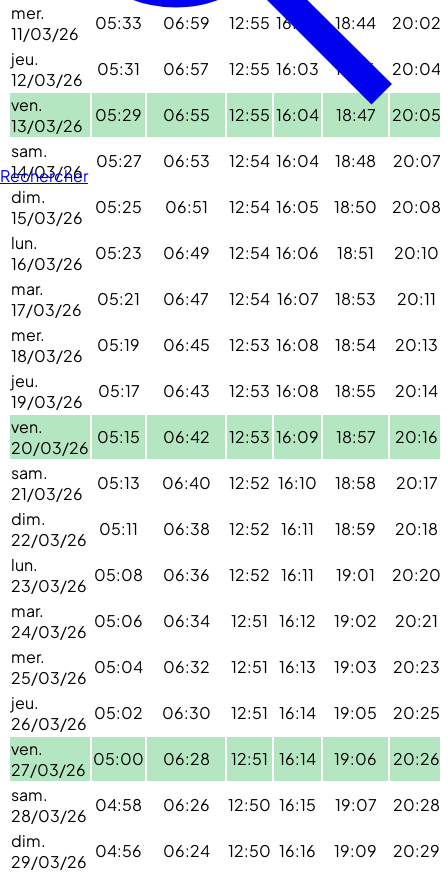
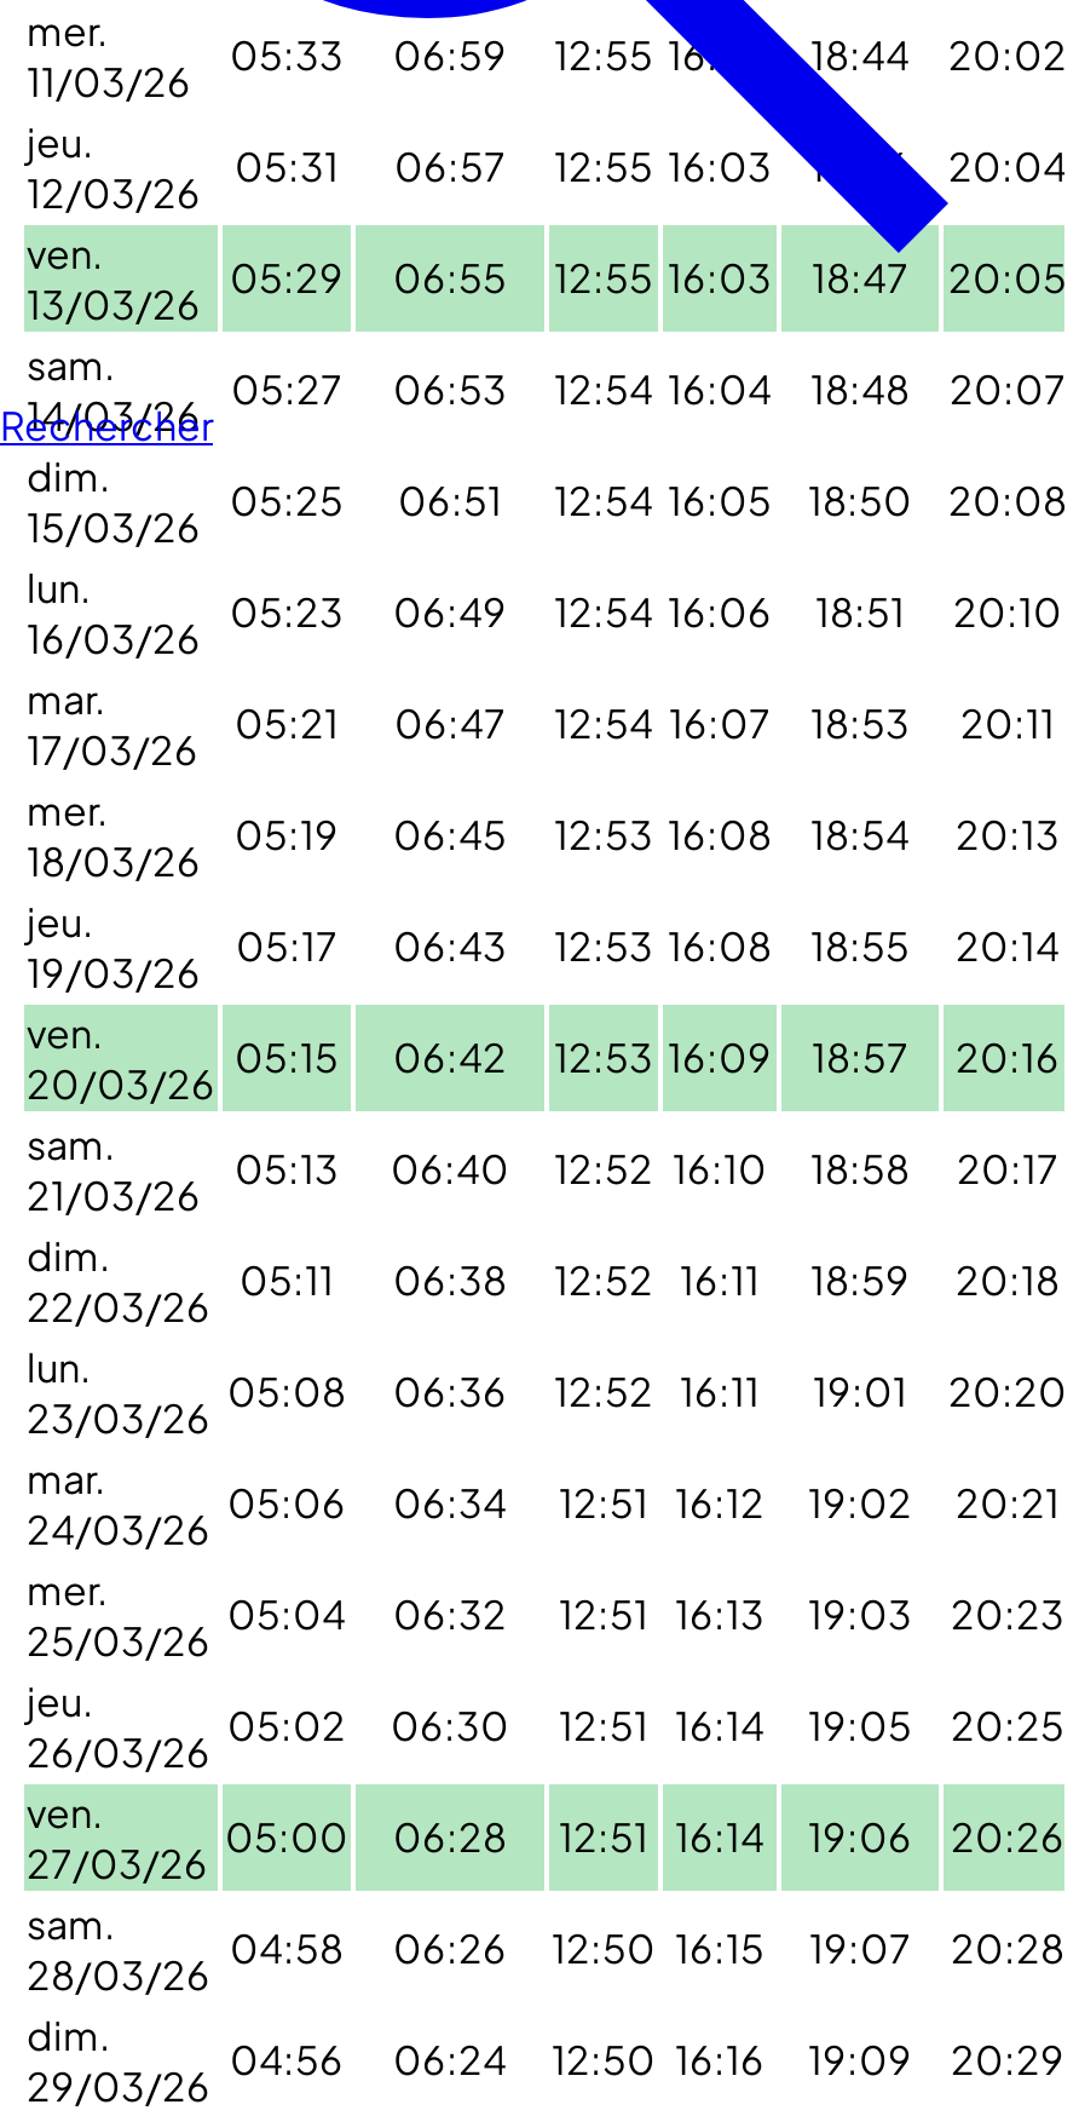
[95,104,441,125] 05:29 06:55 12:55 16:04 18:47 20:05 -> [230,252,1067,303] 05:29 06:55 12:55 16:03 18:47 20:05

